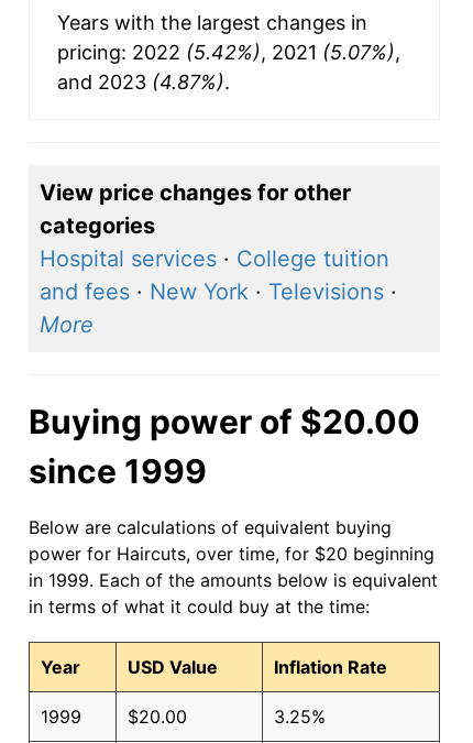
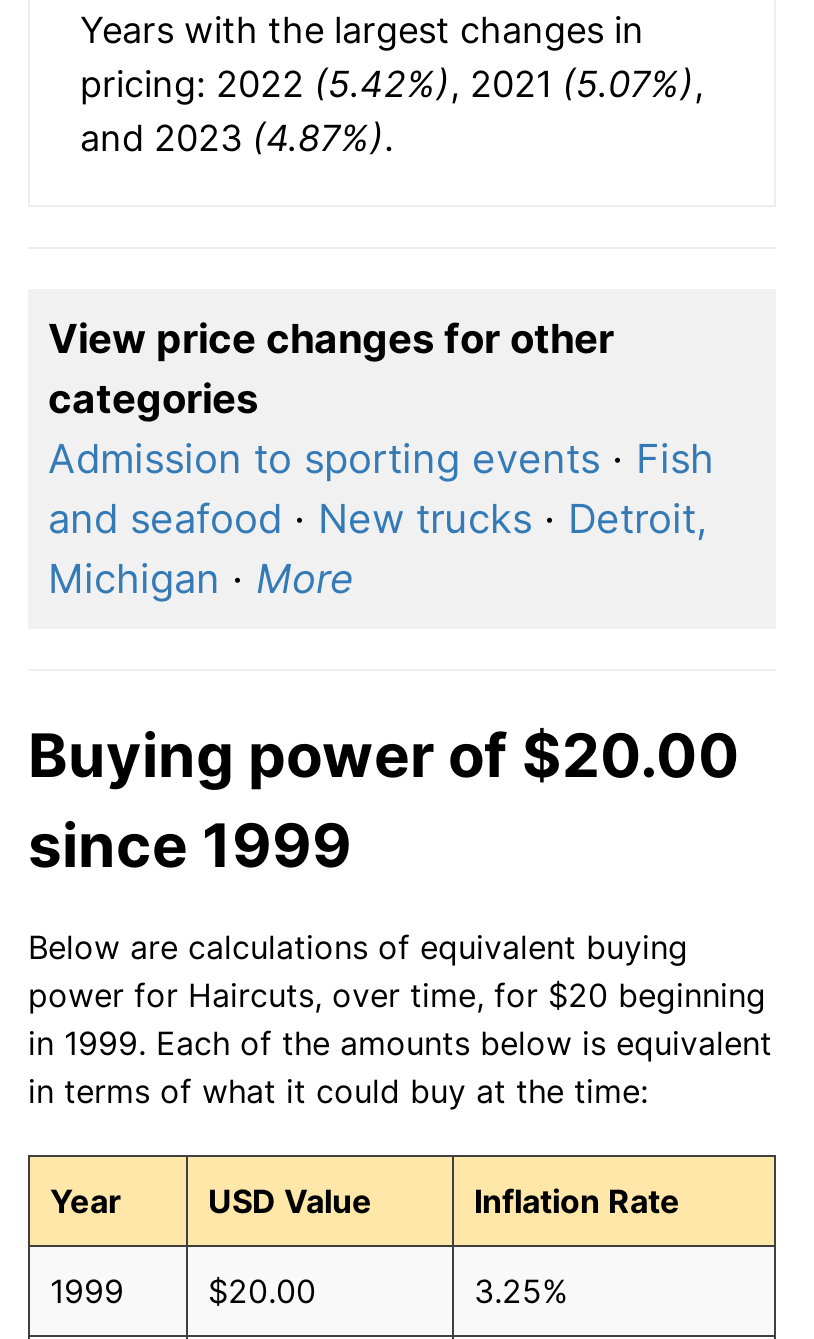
[40,246,397,338] Hospital services · College tuition | and fees · New York · Televisions · | More -> [48,435,714,603] Admission to sporting events · Fish | and seafood · New trucks · Detroit, | Michigan · More

